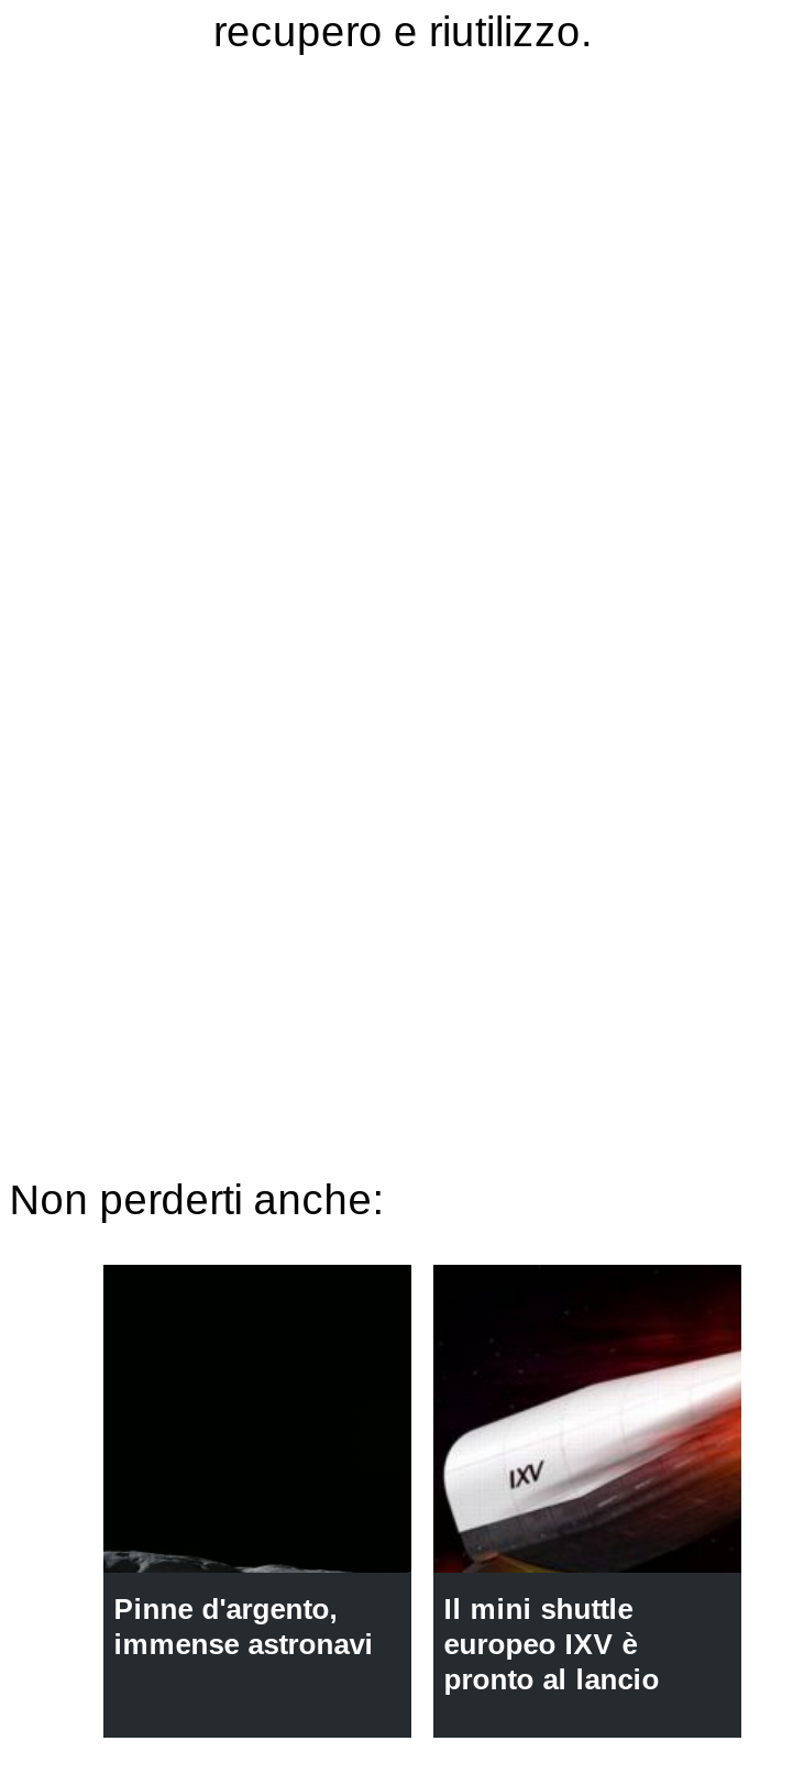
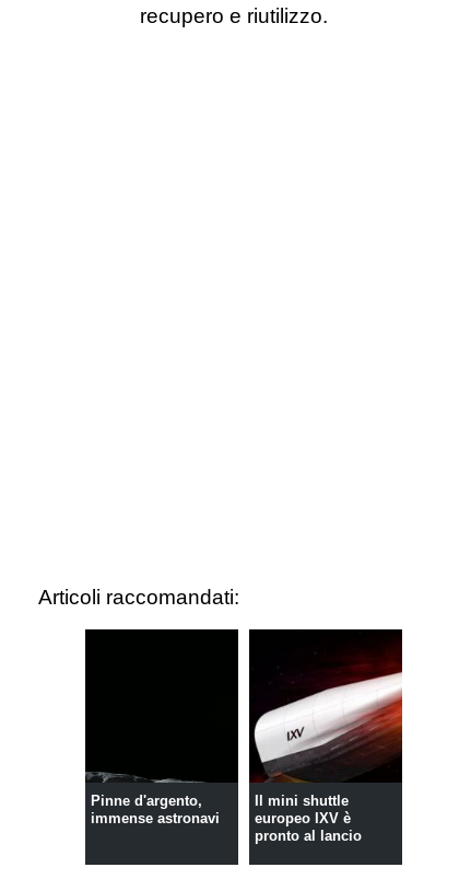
[9,1178,383,1224] Non perderti anche: -> [38,586,240,609] Articoli raccomandati:

